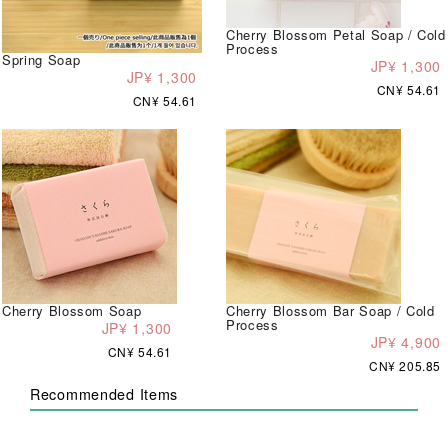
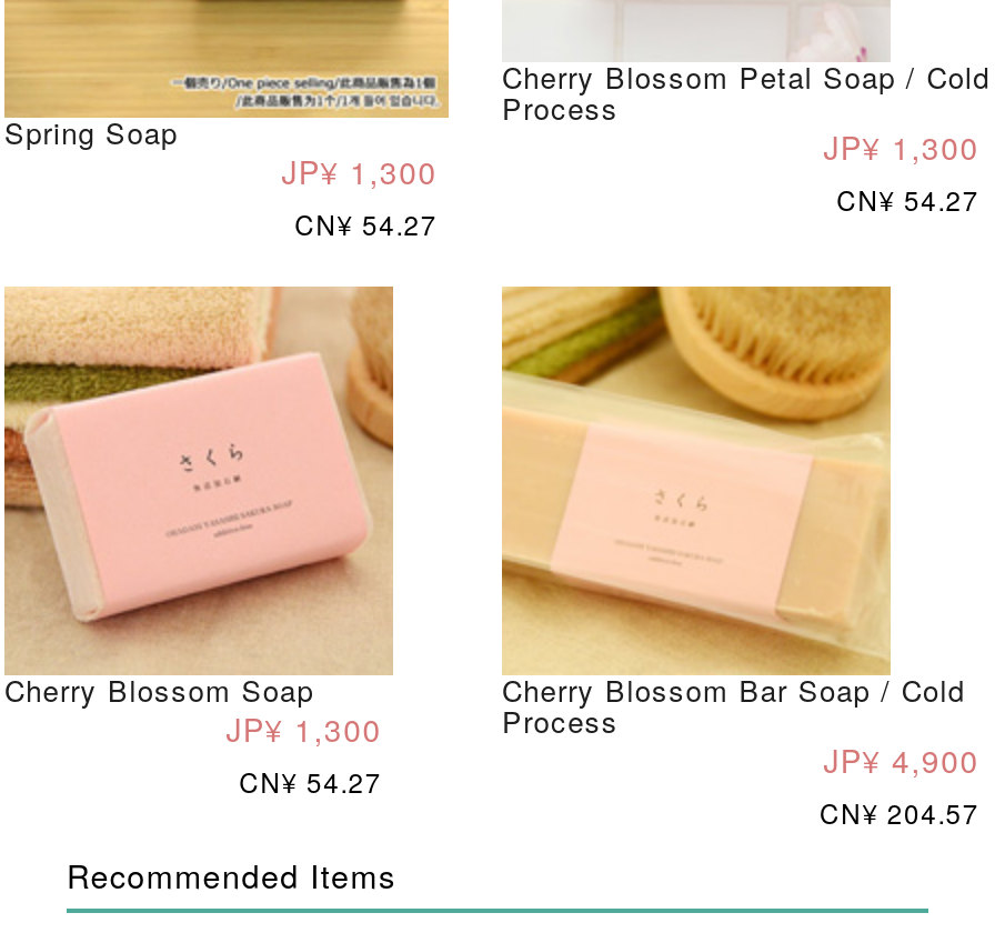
[377,81,441,98] CN¥ 54.61 -> [836,179,979,217] CN¥ 54.27
[133,92,197,109] CN¥ 54.61 -> [295,204,438,241] CN¥ 54.27
[108,343,172,360] CN¥ 54.61 -> [239,761,382,799] CN¥ 54.27
[369,357,441,374] CN¥ 205.85 -> [820,792,979,830] CN¥ 204.57

